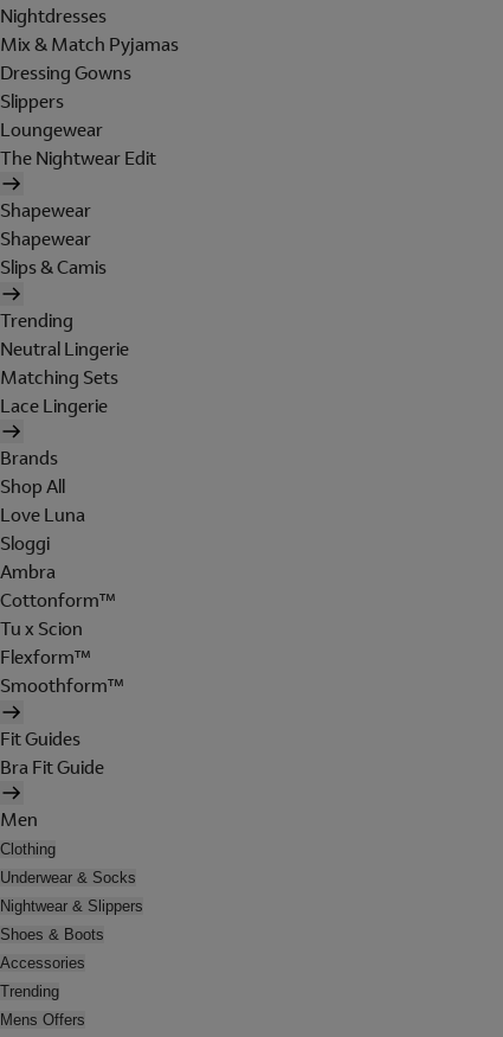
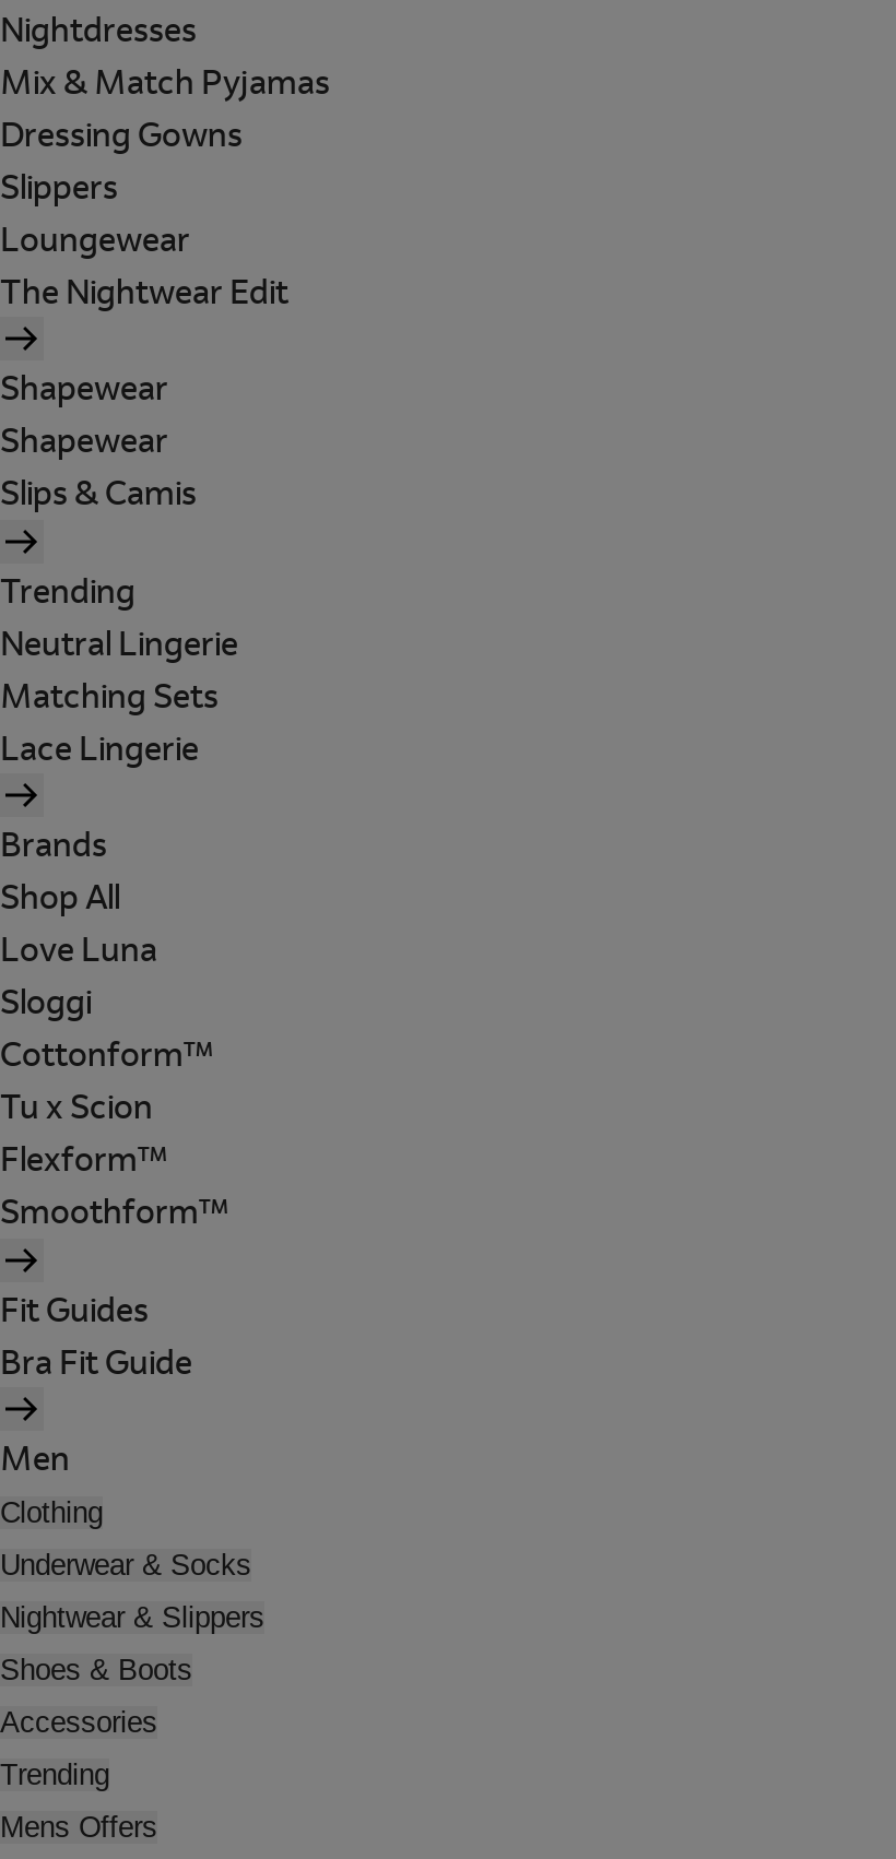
[0,560,56,583] Ambra -> none

